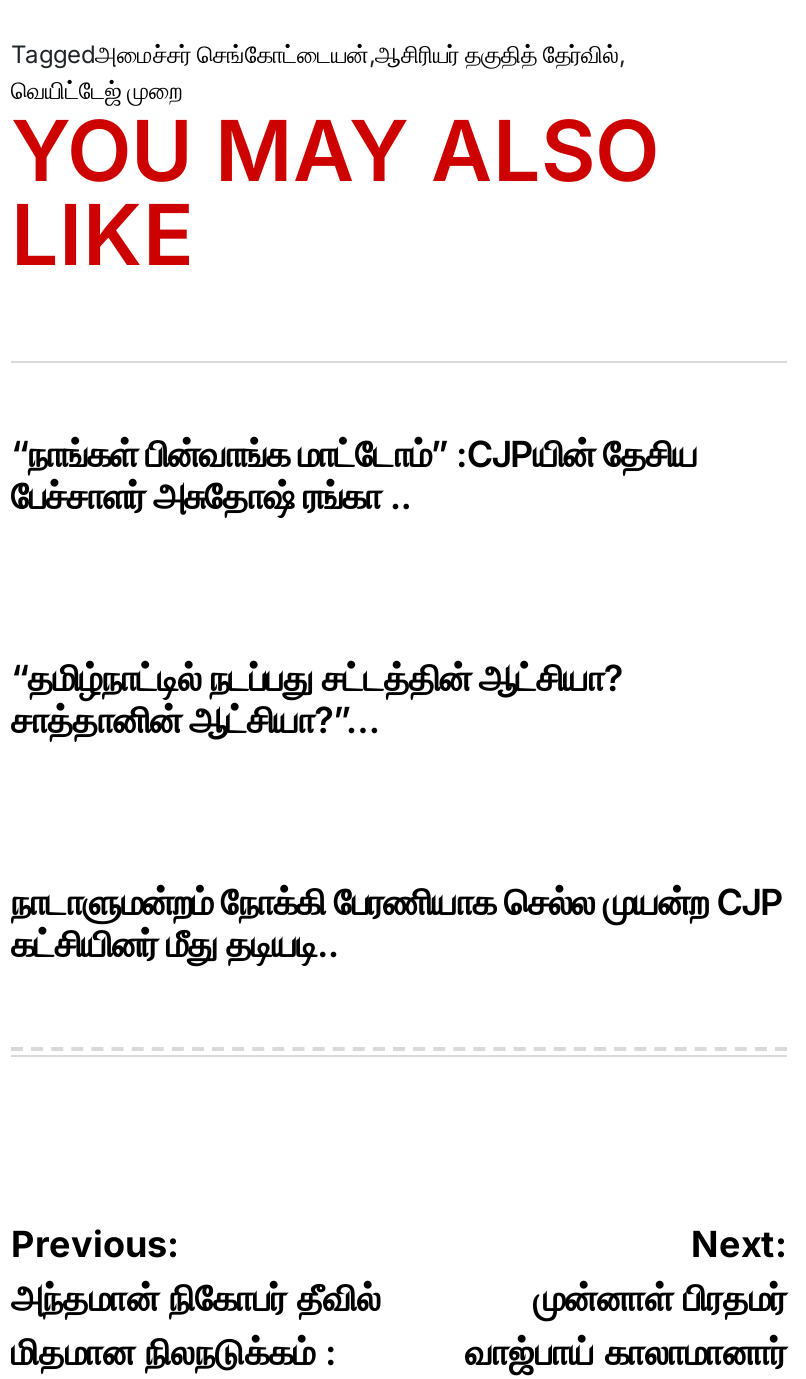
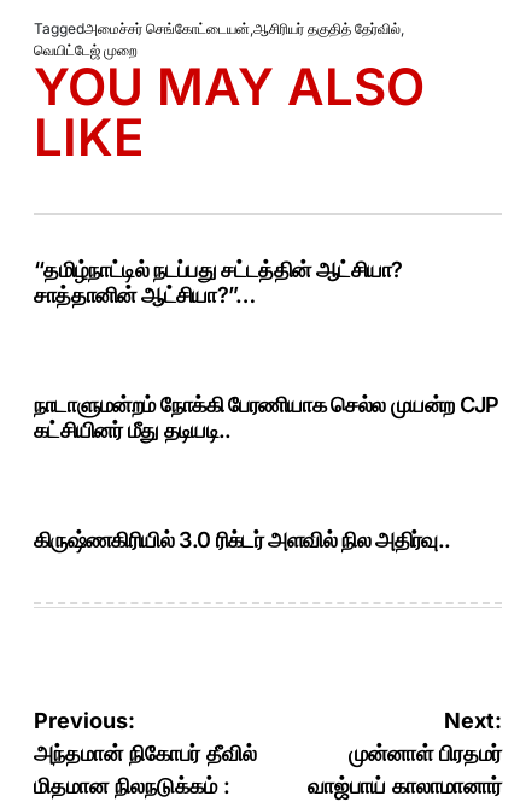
[11,433,697,517] “நாங்கள் பின்வாங்க மாட்டோம்” :CJPயின் தேசிய | பேச்சாளர் அசுதோஷ் ரங்கா .. -> none
moved [11,657,783,923] -> [34,257,499,417]: “தமிழ்நாட்டில் நடப்பது சட்டத்தின் ஆட்சியா? | சாத்தானின் ஆட்சியா?”… | நாடாளுமன்றம் நோக்கி பேரணியாக செல்ல முயன்ற CJP
none -> [34,527,451,552] கிருஷ்ணகிரியில் 3.0 ரிக்டர் அளவில் நில அதிர்வு..

